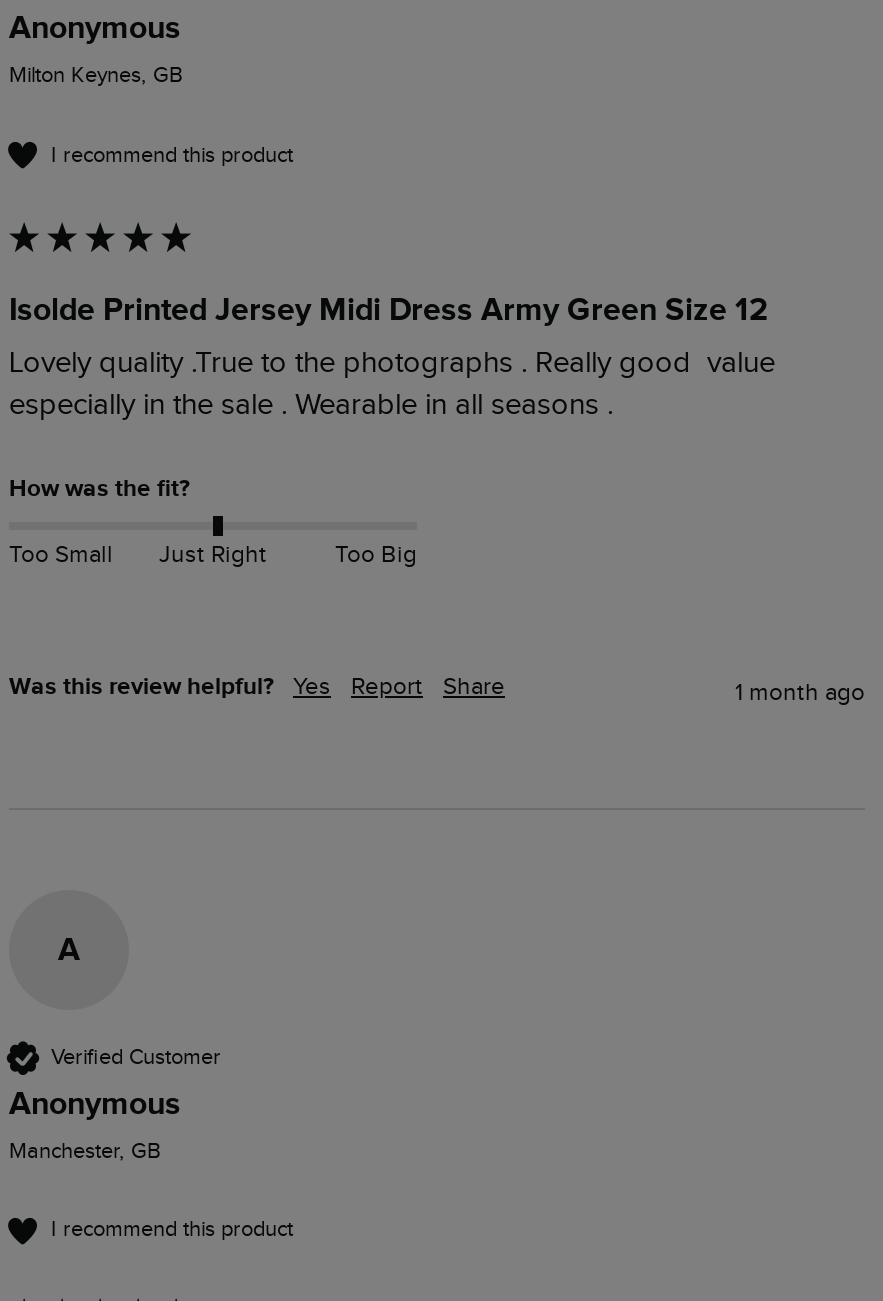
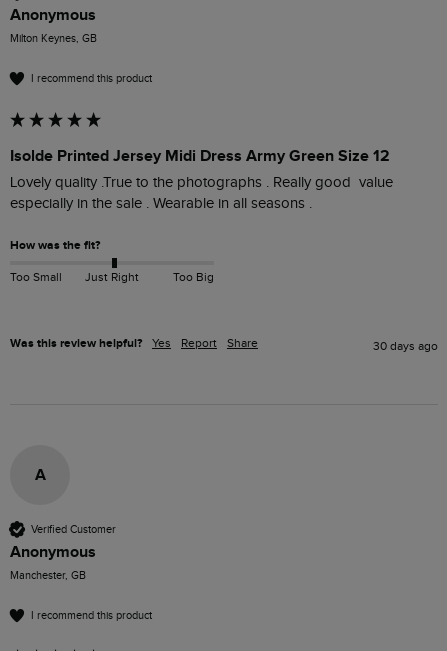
[735,677,865,705] 1 month ago -> [373,339,438,353] 30 days ago

